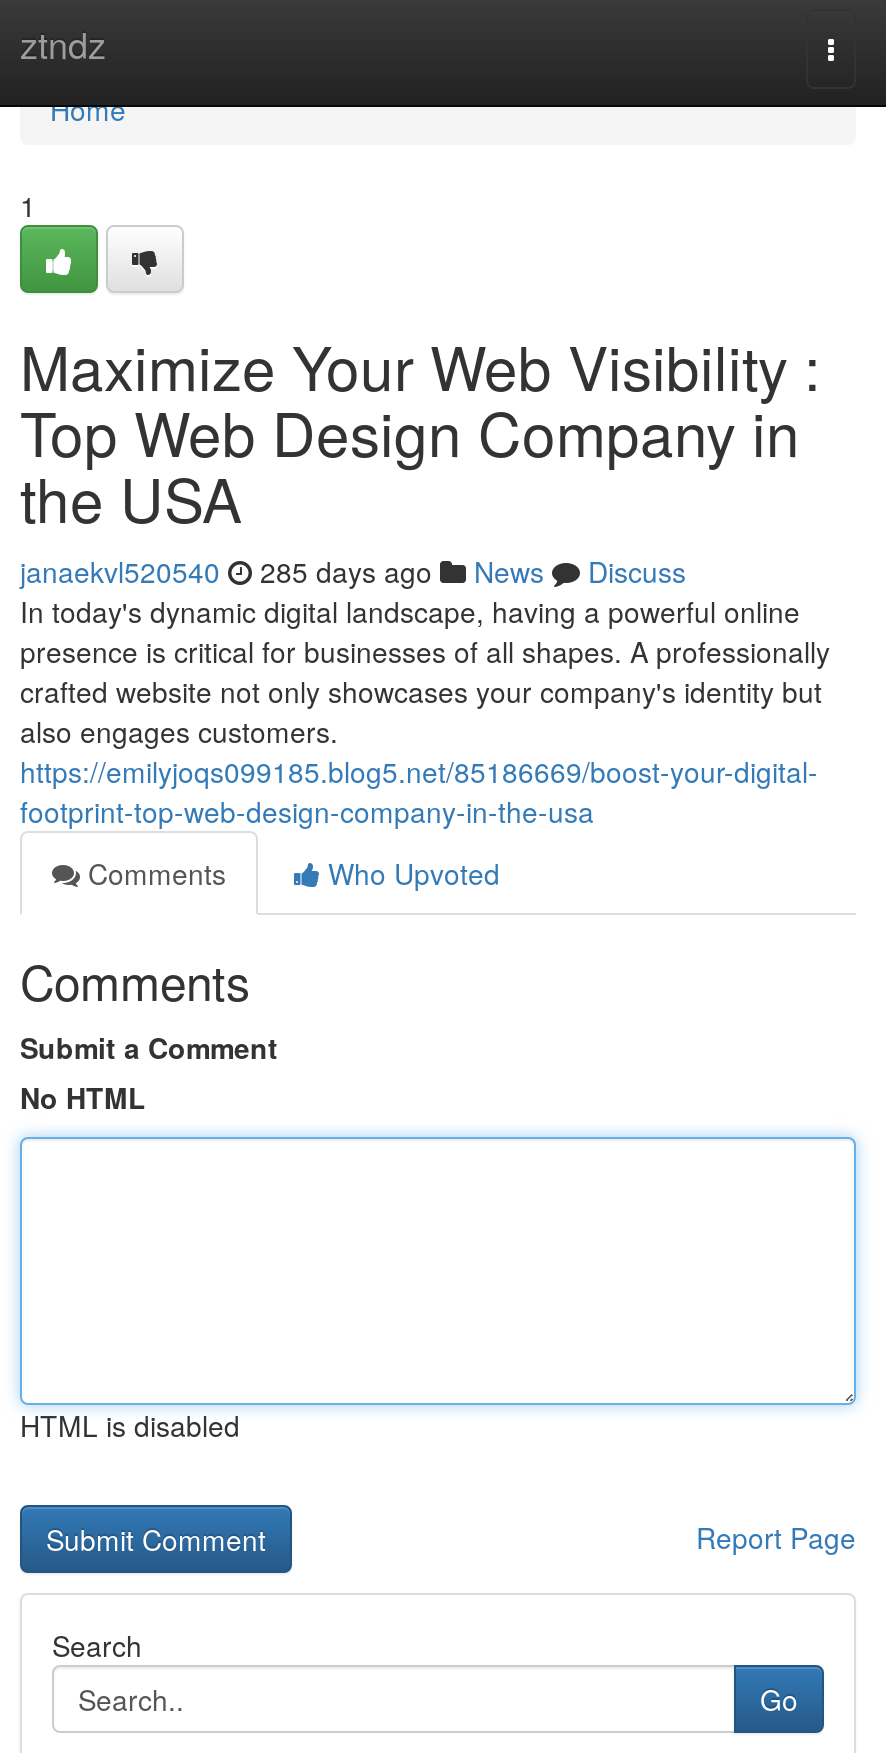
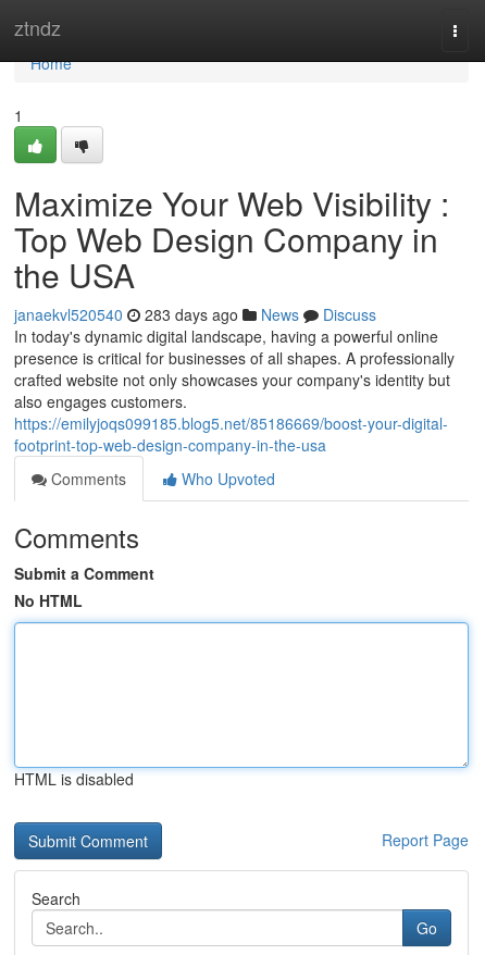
[20,551,686,591] janaekvl520540 285 days ago News Discuss -> [14,303,376,325] janaekvl520540 283 days ago News Discuss

